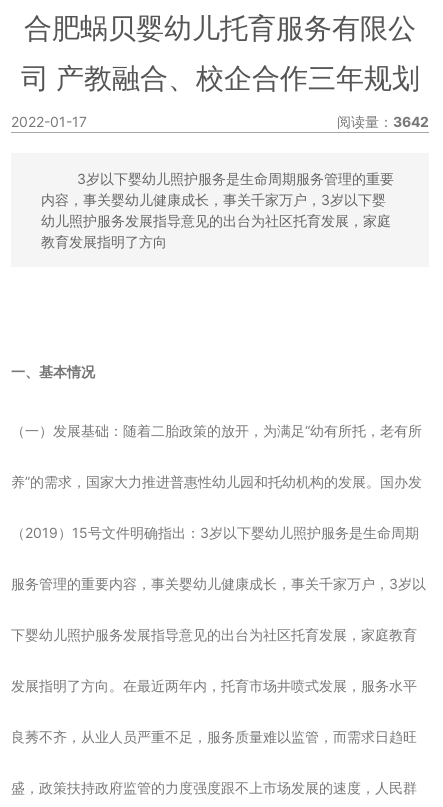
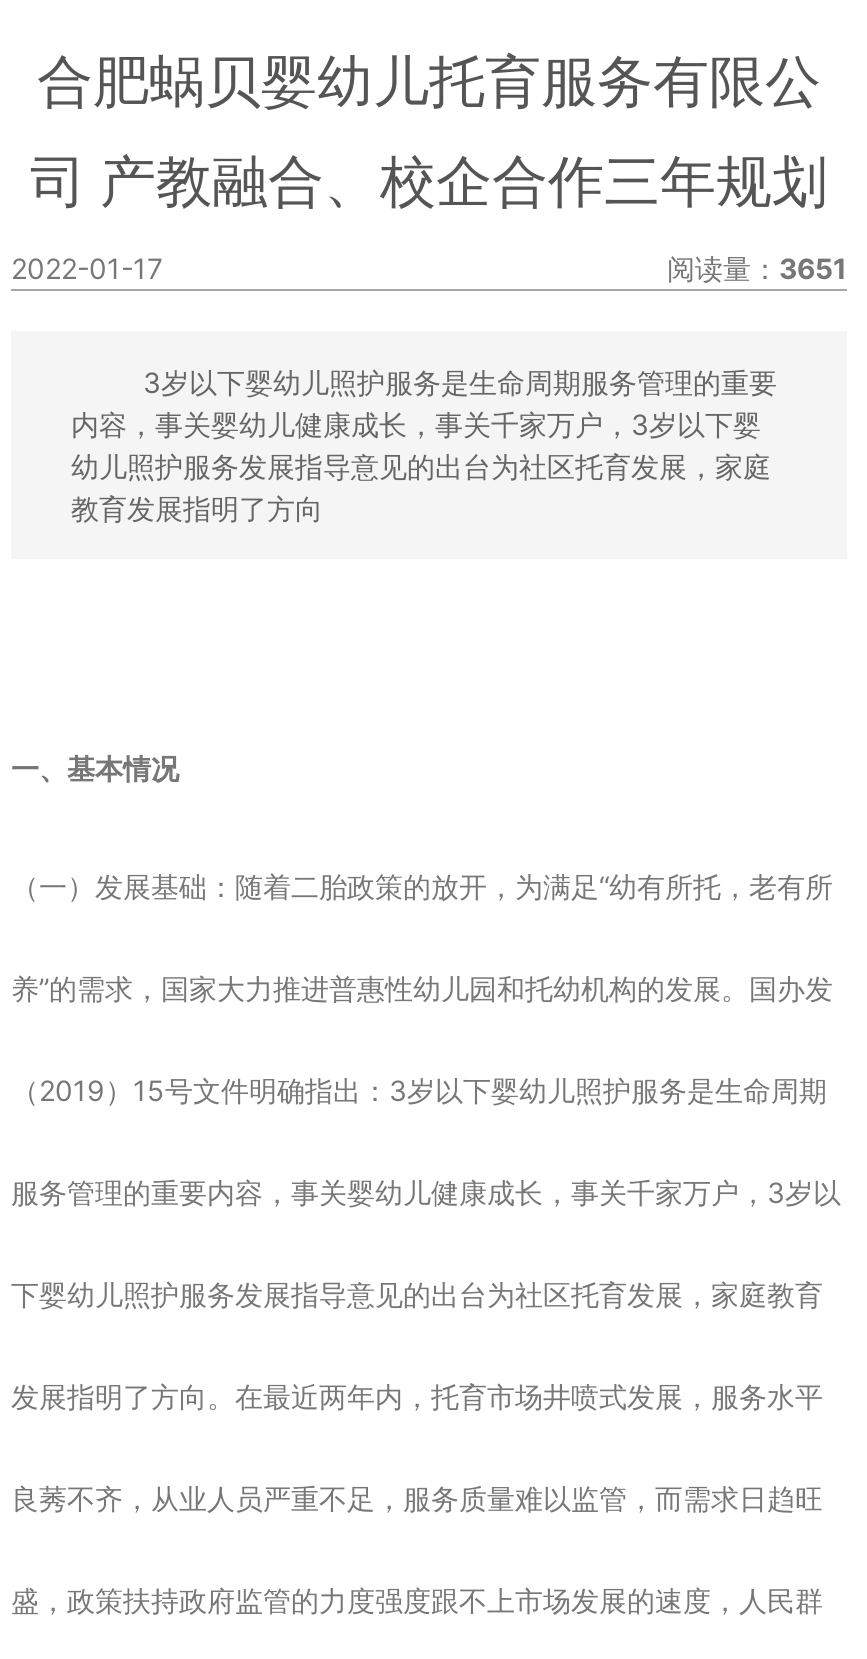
[337,113,429,130] 阅读量：3642 -> [667,251,847,285] 阅读量：3651

